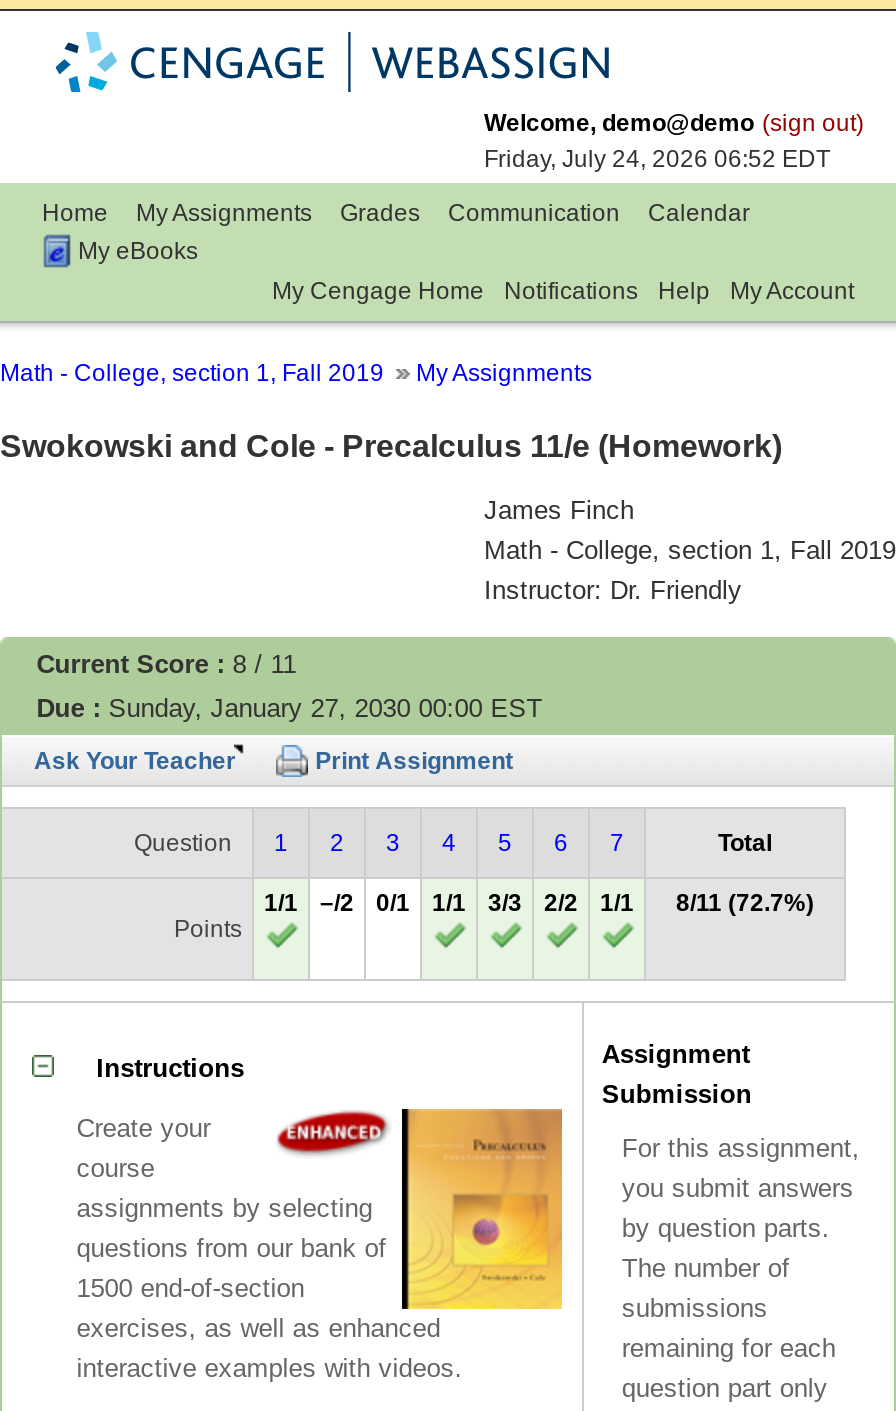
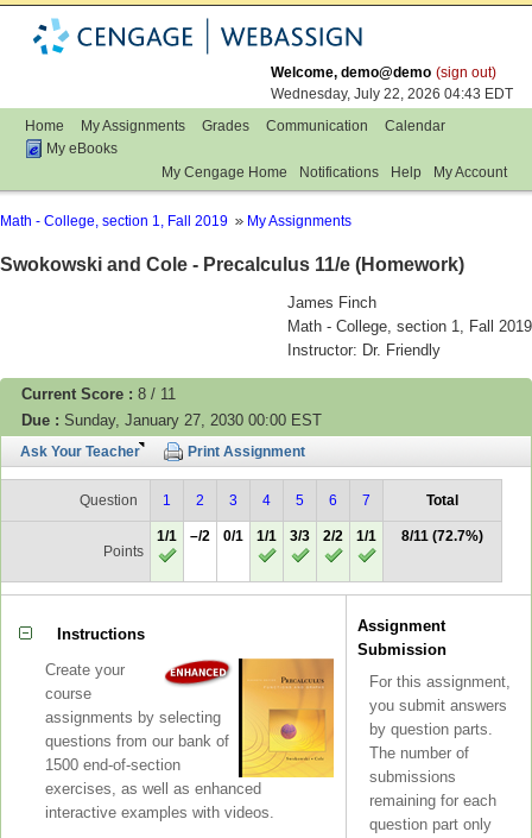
[484,146,830,174] Friday, July 24, 2026 06:52 EDT -> [271,86,513,103] Wednesday, July 22, 2026 04:43 EDT

